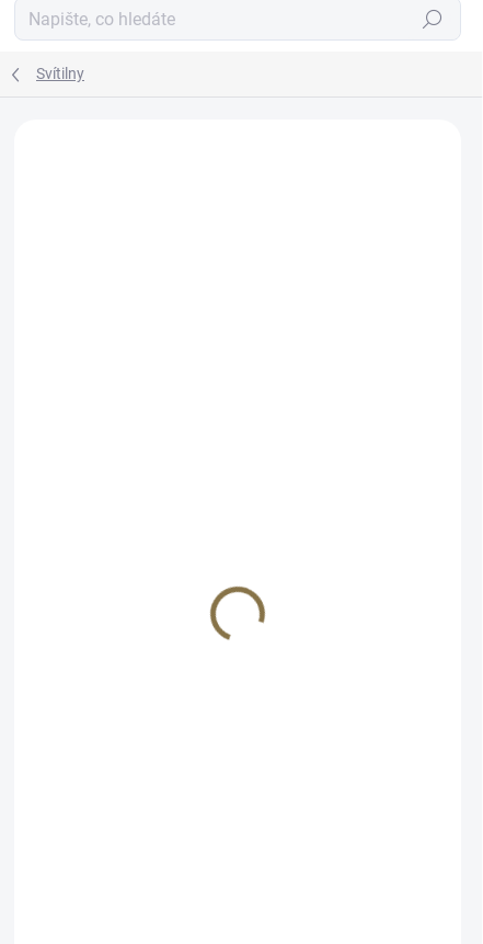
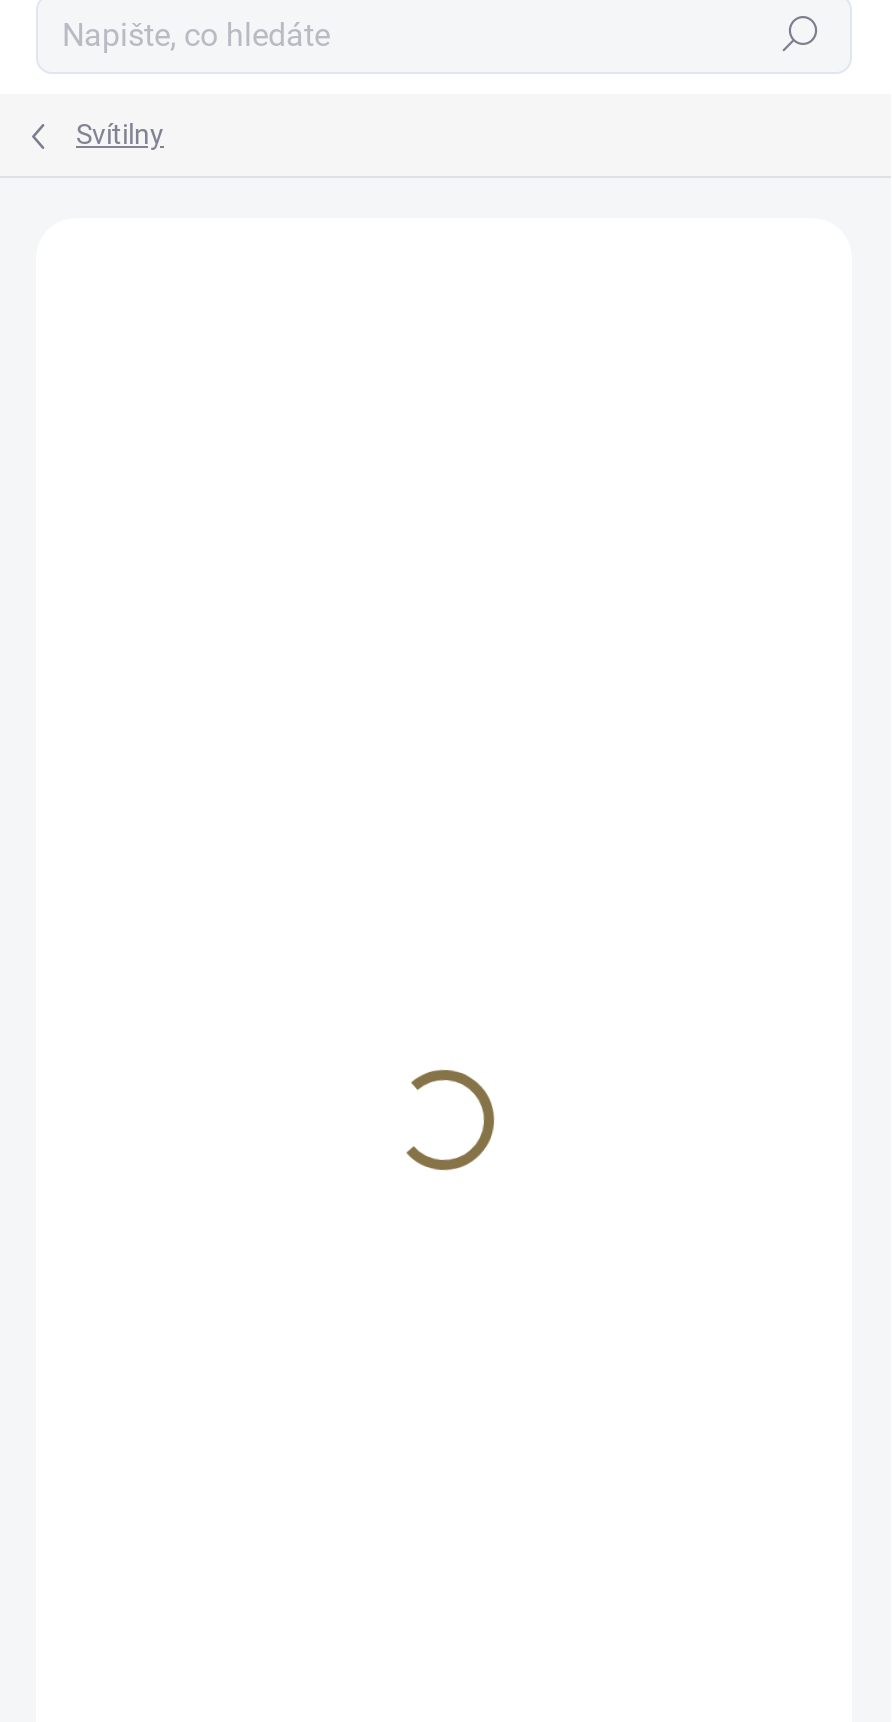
[208,589,265,642] [image] -> [392,1074,494,1174] [image]

